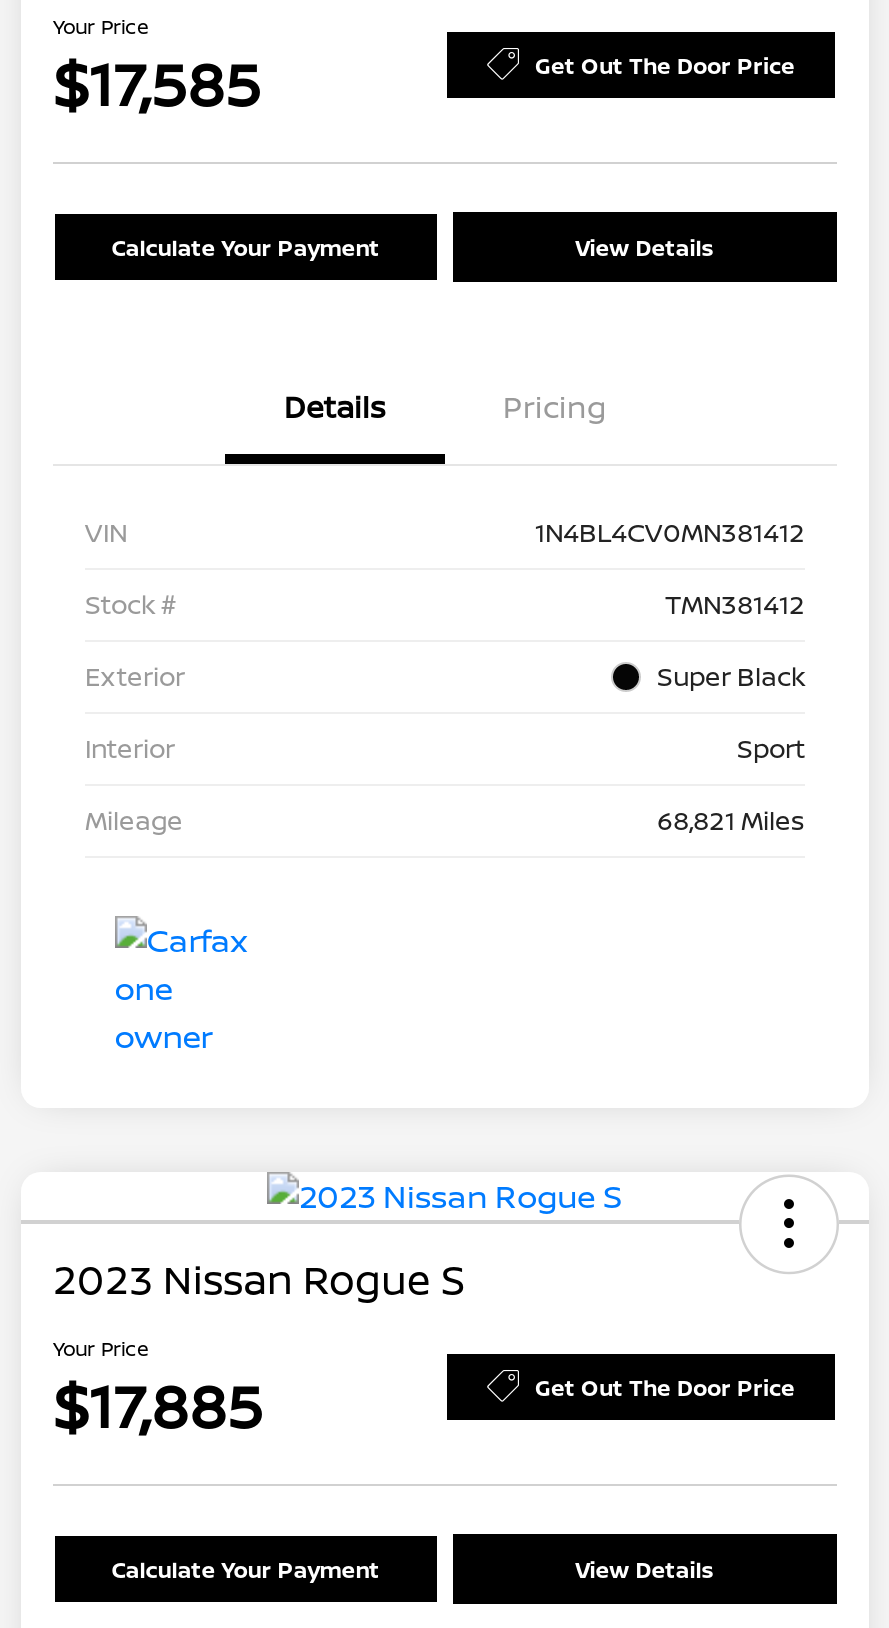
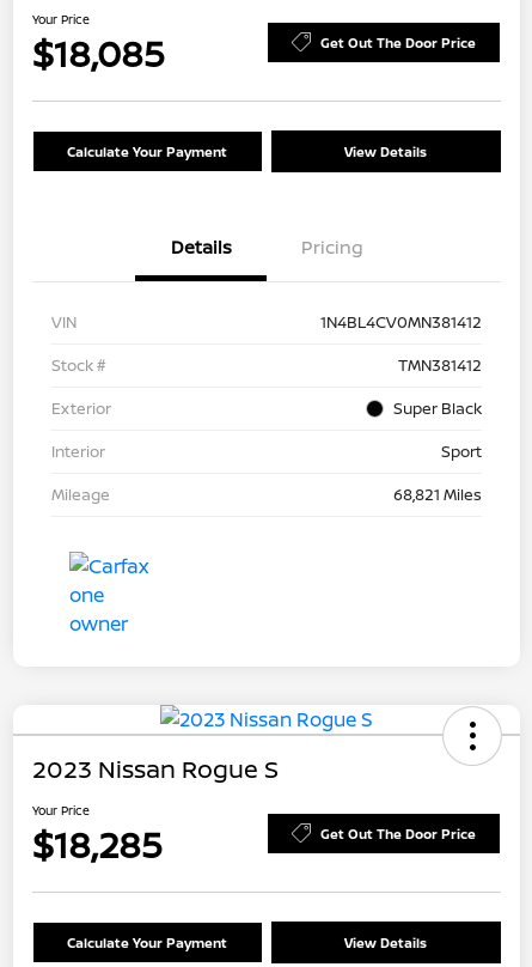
[53,42,261,124] $17,585 -> [32,29,165,78] $18,085
[53,1364,263,1446] $17,885 -> [32,820,163,869] $18,285

